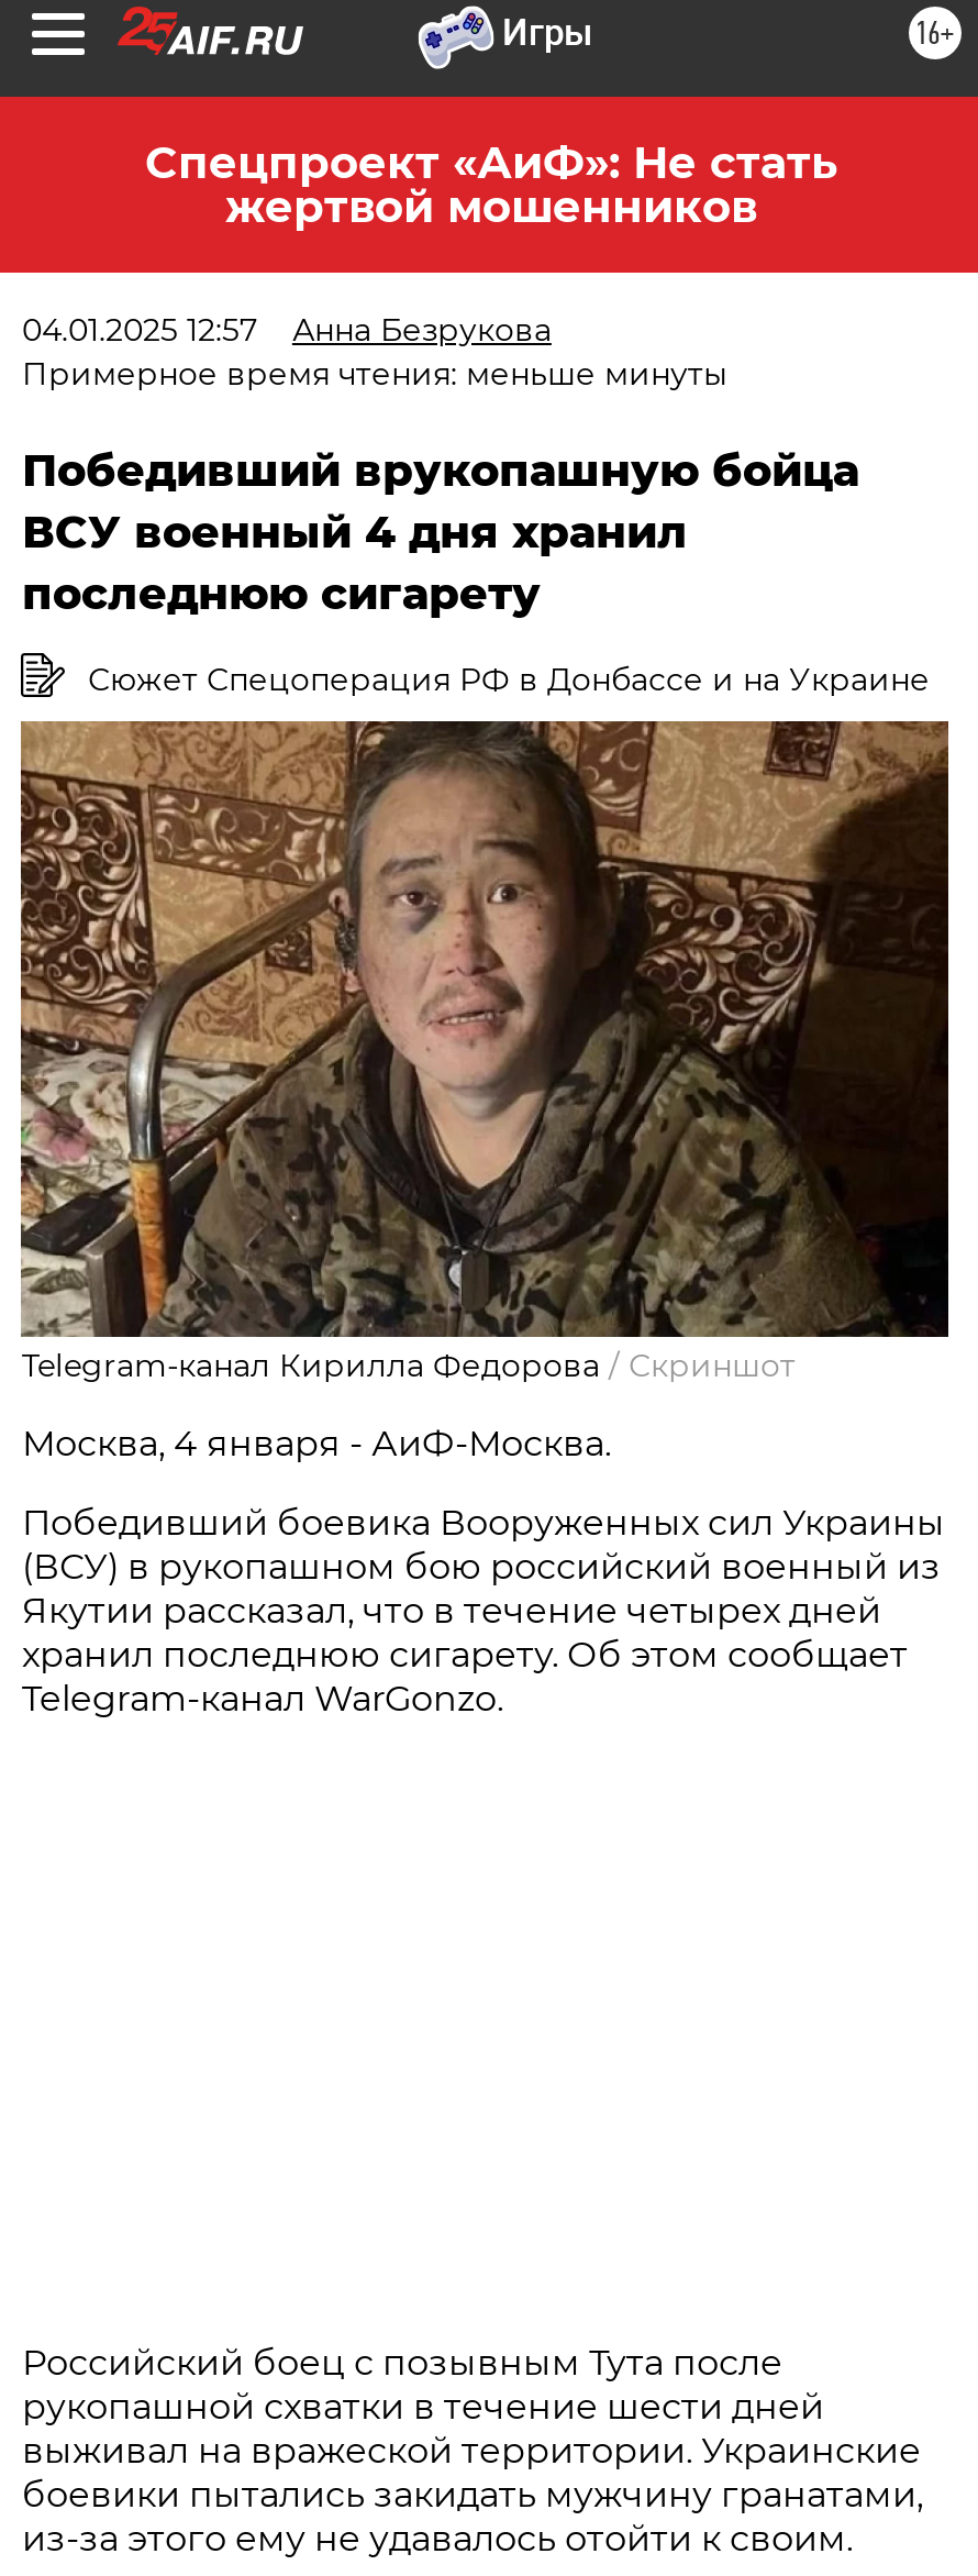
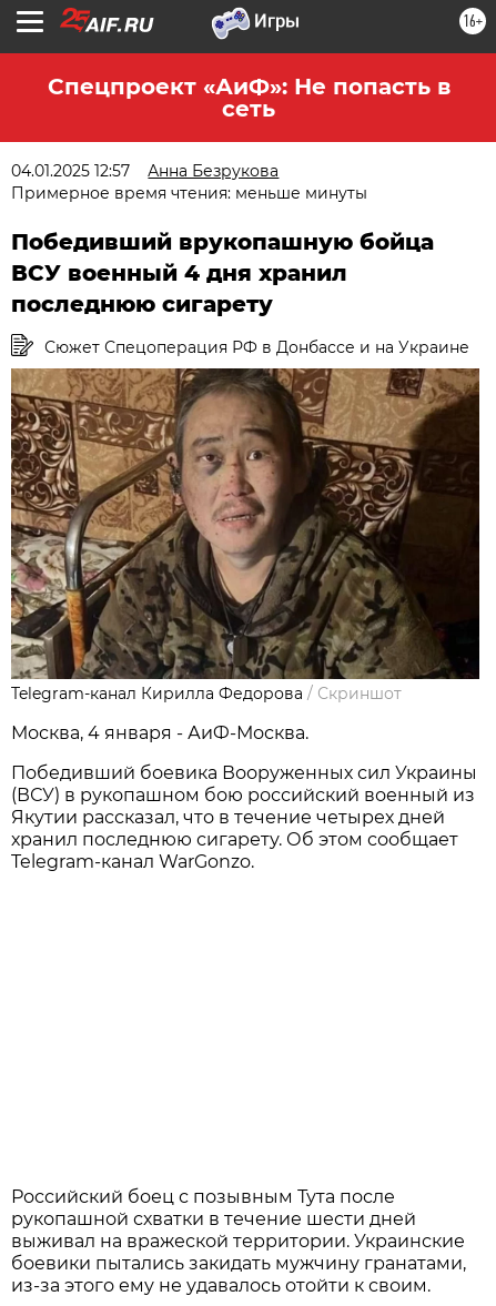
[145,136,837,233] Спецпроект «АиФ»: Не стать | жертвой мошенников -> [47,73,450,122] Спецпроект «АиФ»: Не попасть в | сеть

